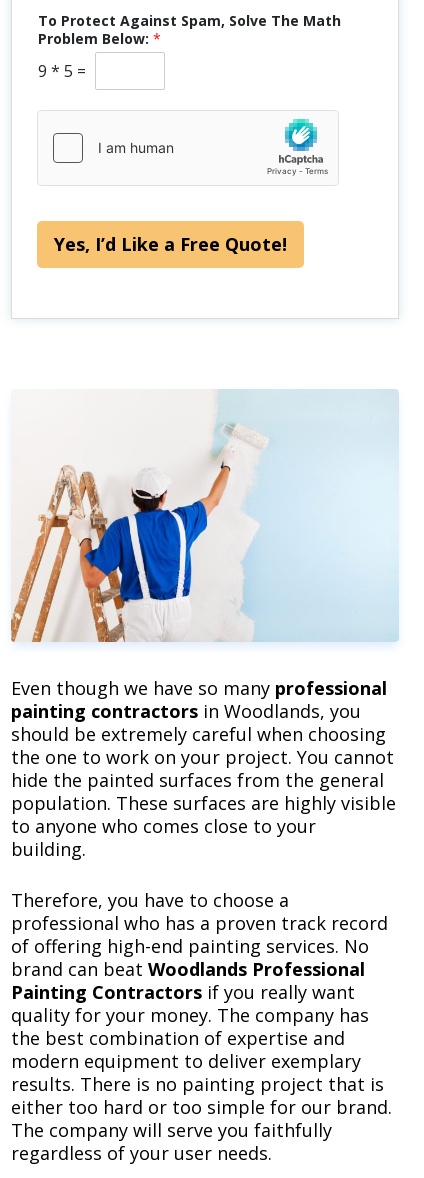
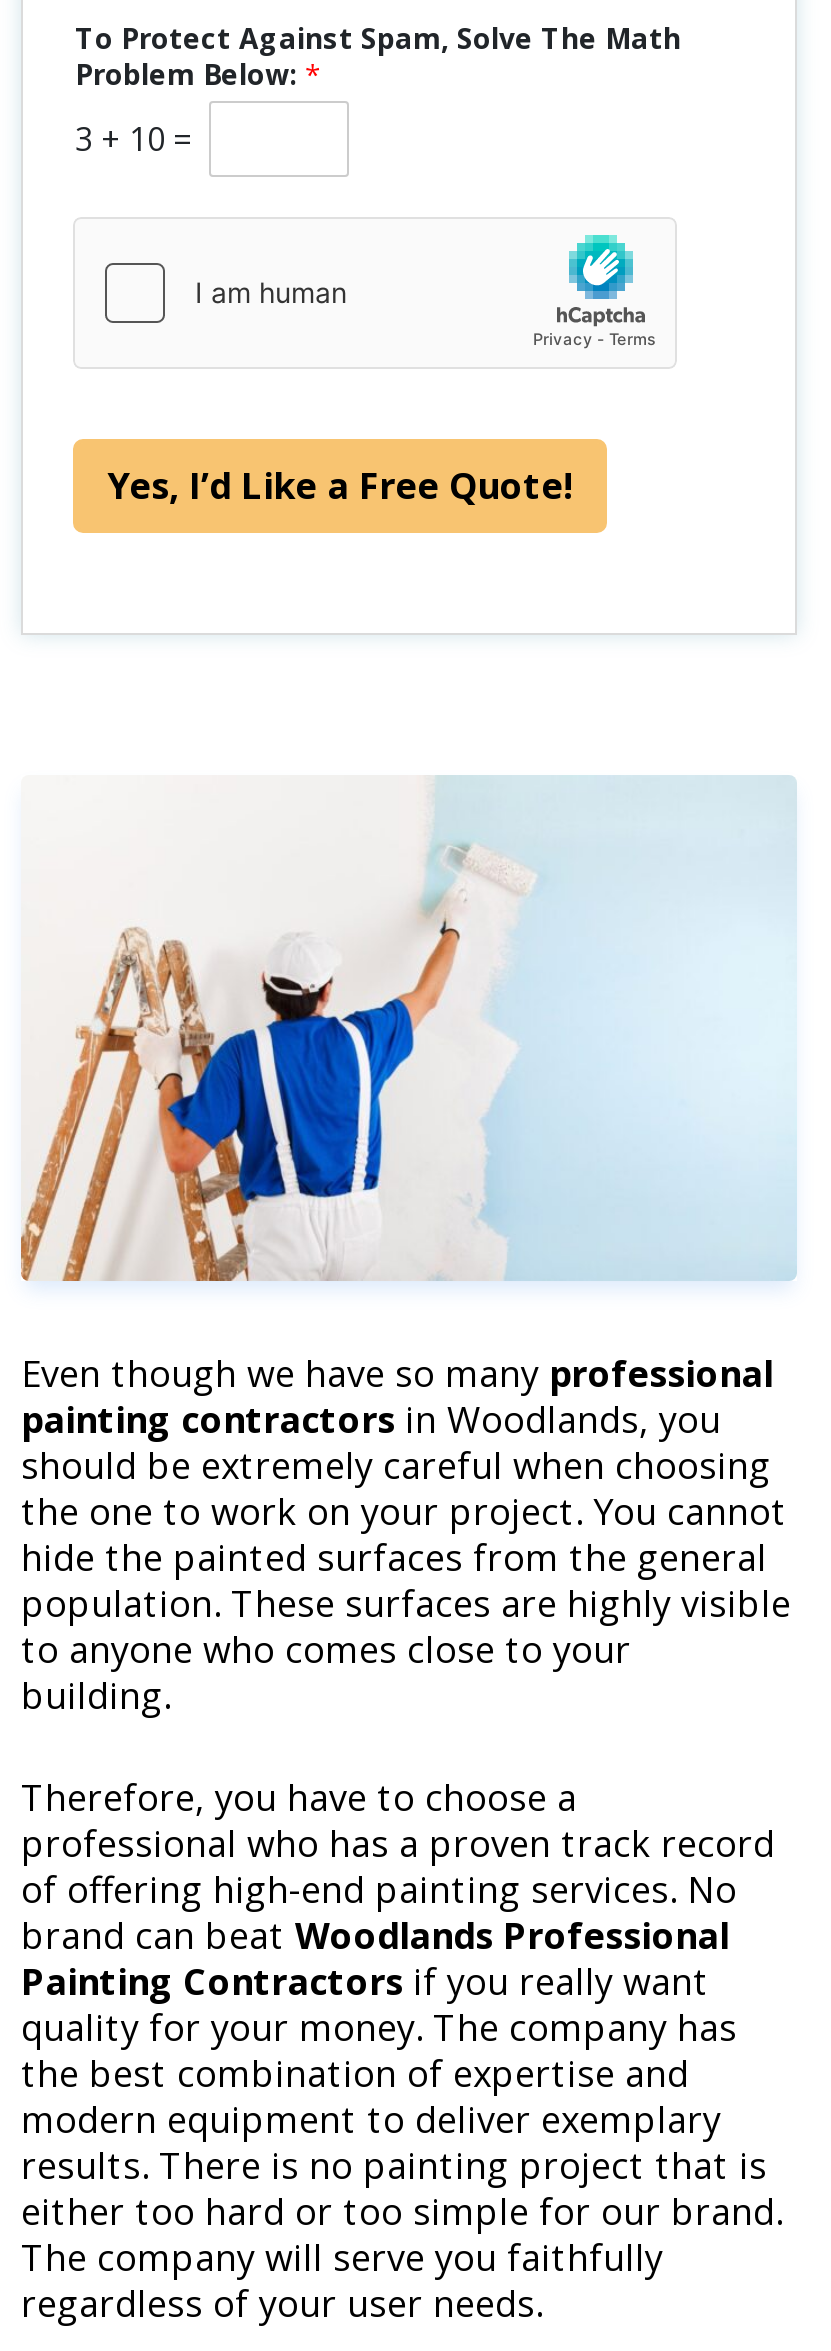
[38,60,86,82] 9 * 5 = -> [75,117,191,161] 3 + 10 =

